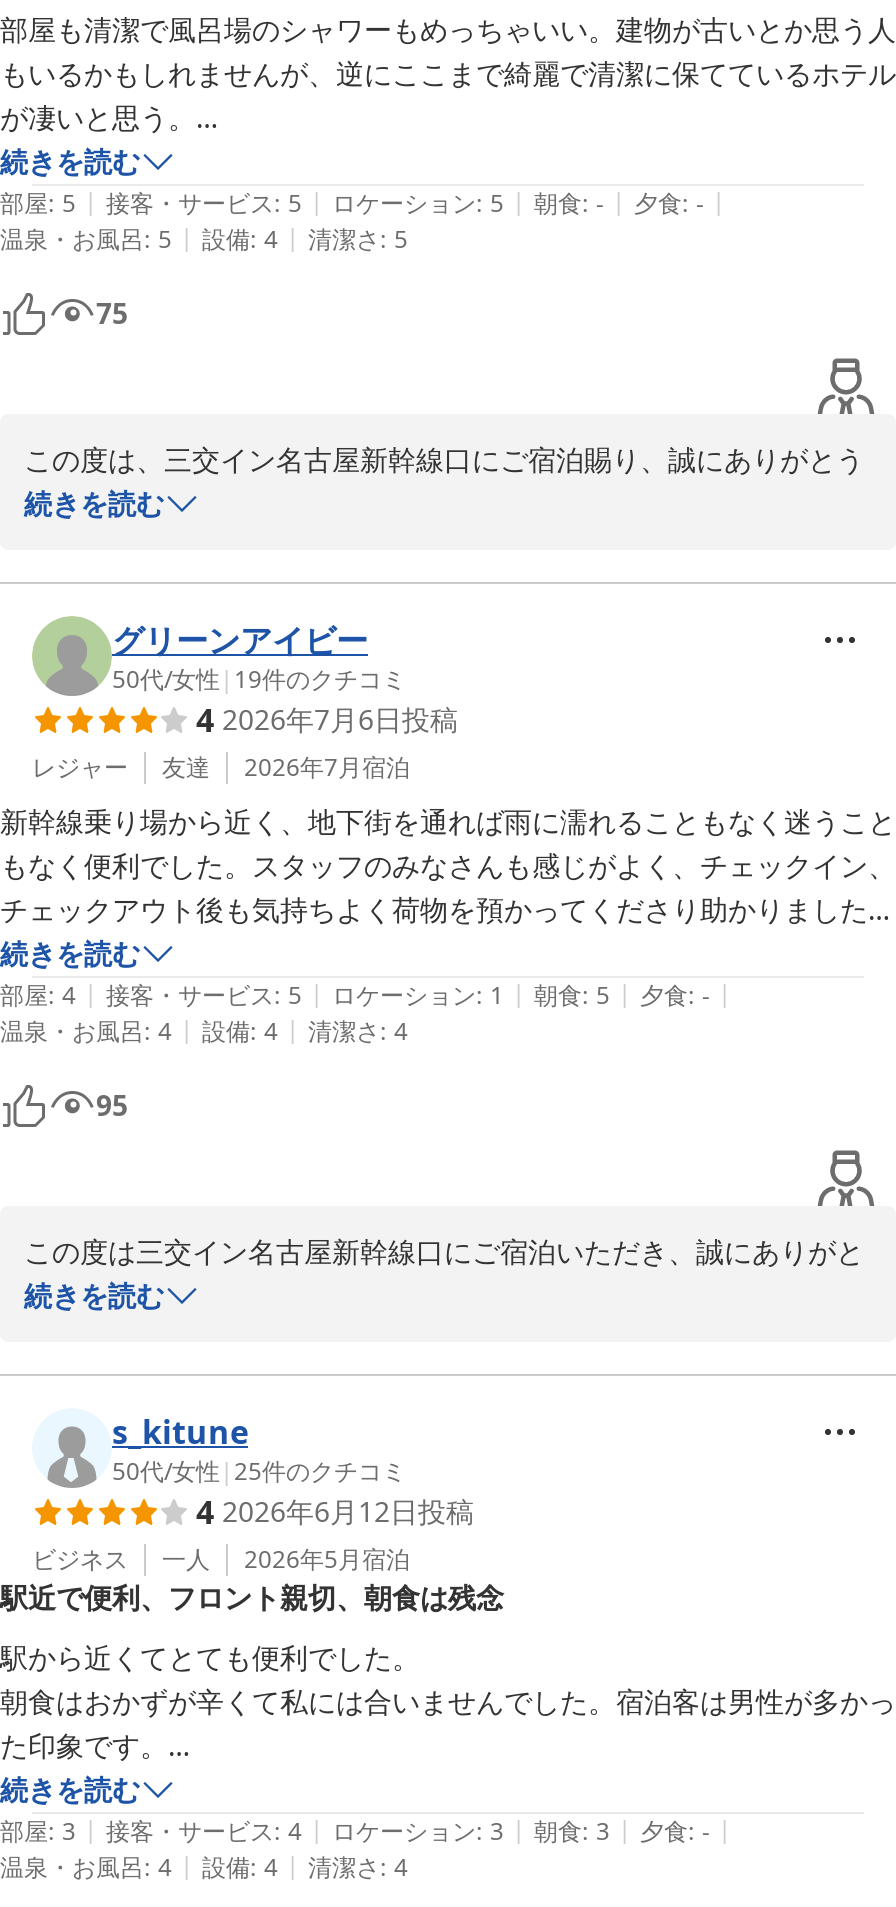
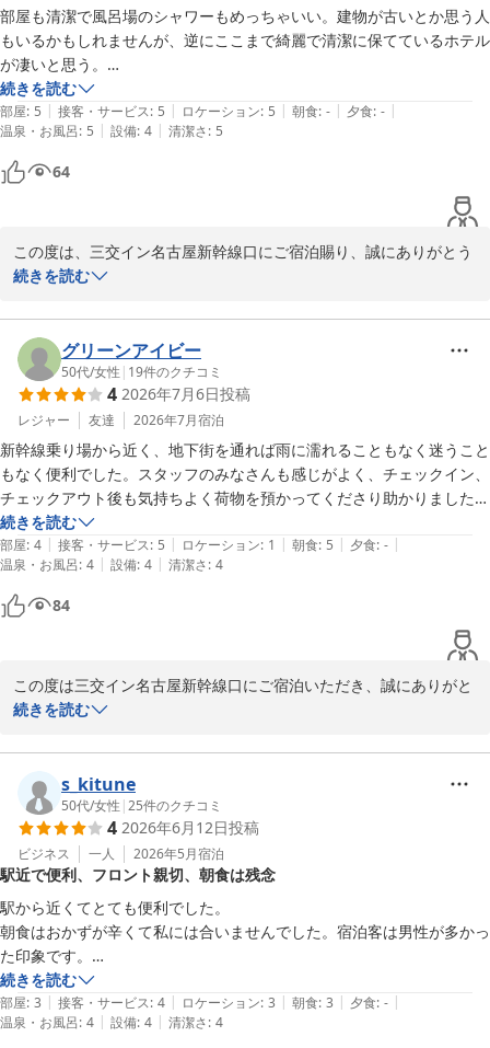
[96,294,128,332] 75 -> [52,161,70,182] 64
[96,1086,128,1124] 95 -> [52,595,70,615] 84

